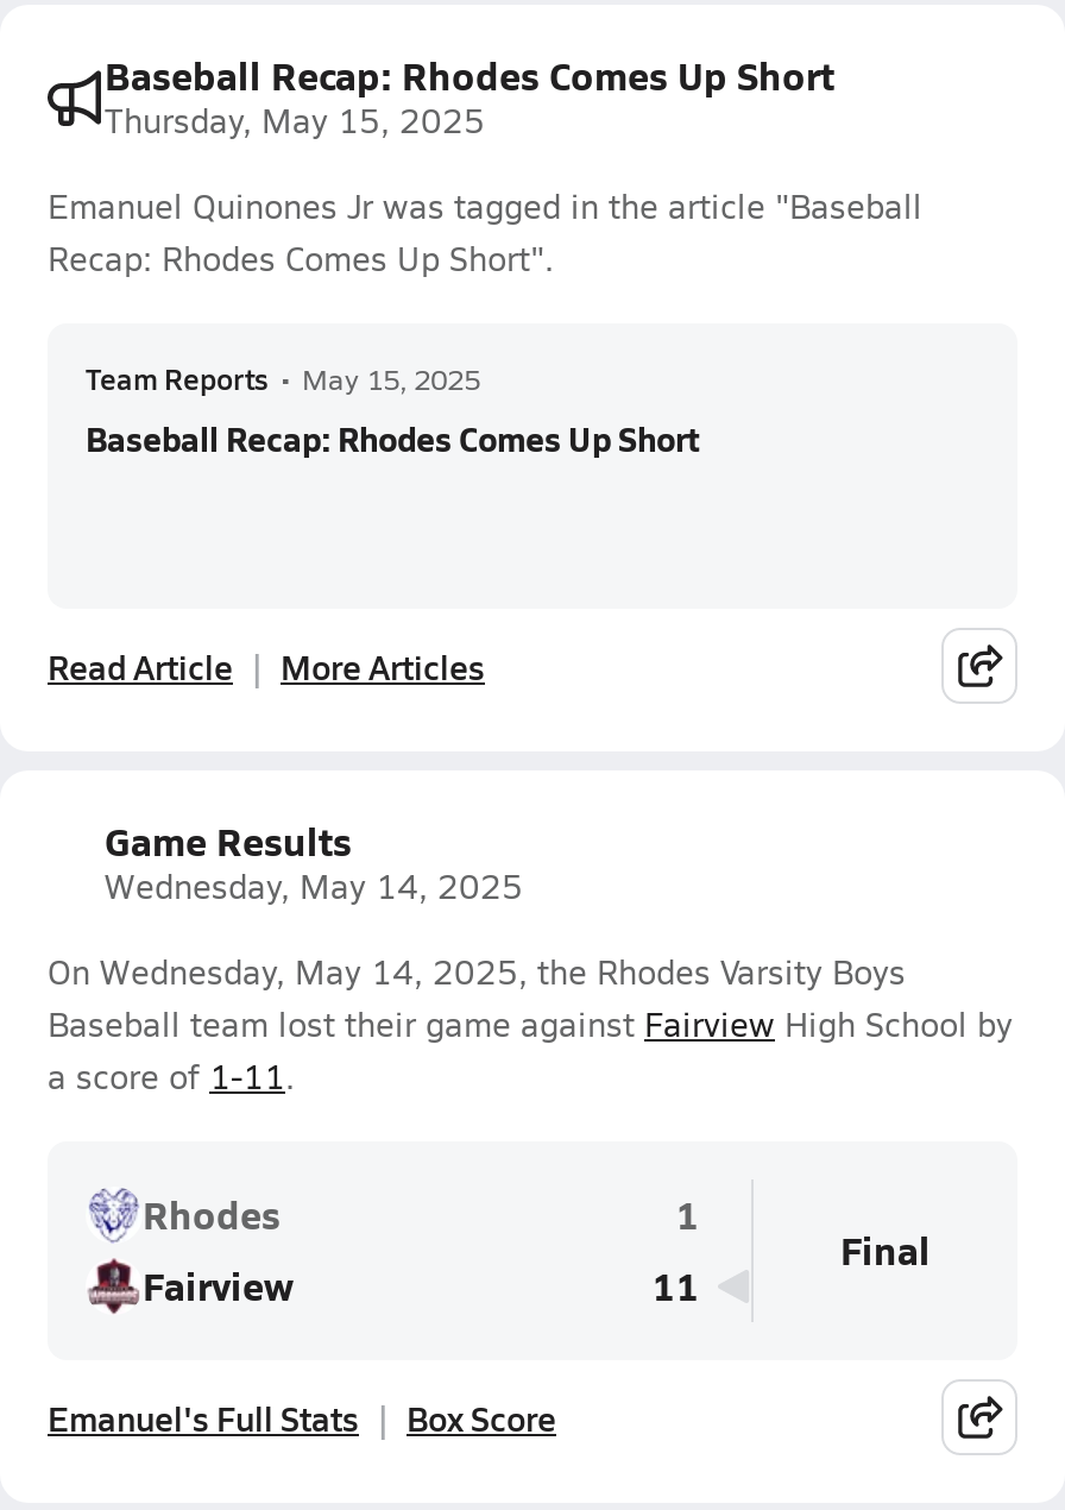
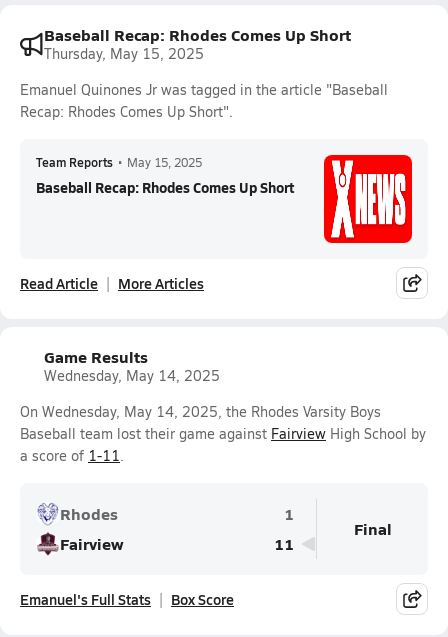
none -> [323,154,413,244] [image]

